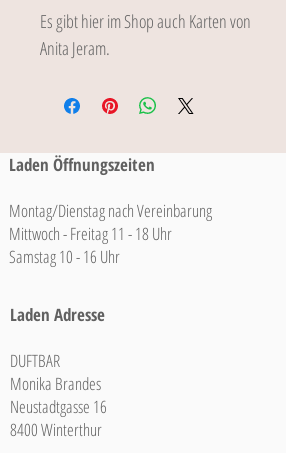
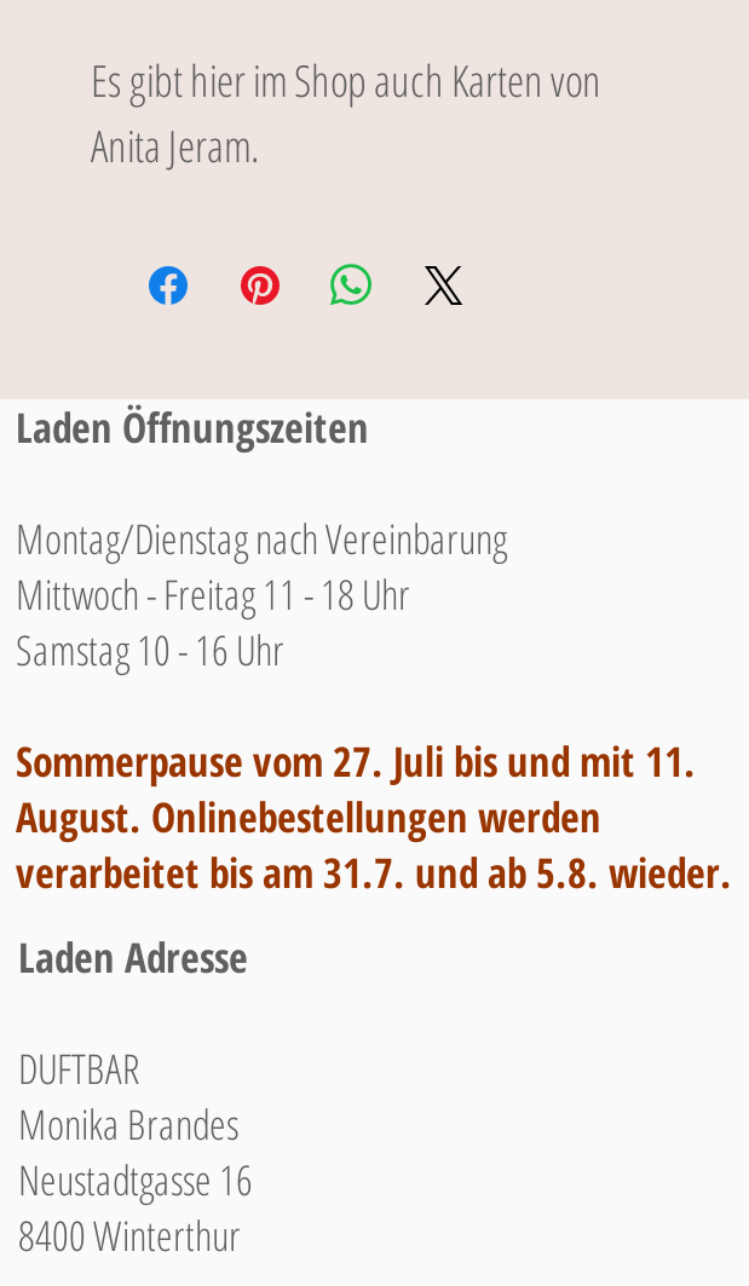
none -> [16,733,732,900] Sommerpause vom 27. Juli bis und mit 11. | August. Onlinebestellungen werden | verarbeitet bis am 31.7. und ab 5.8. wieder.

